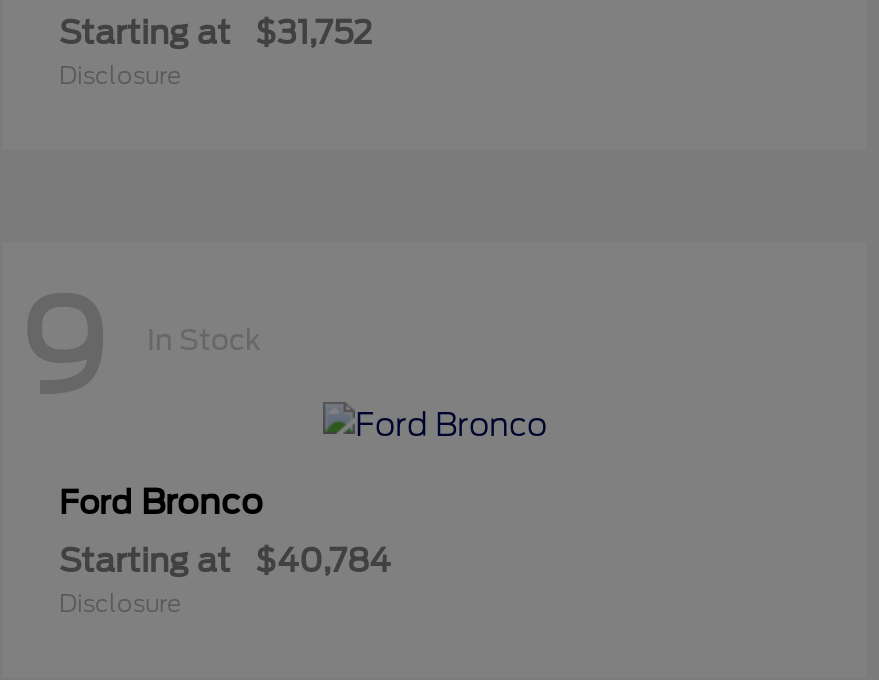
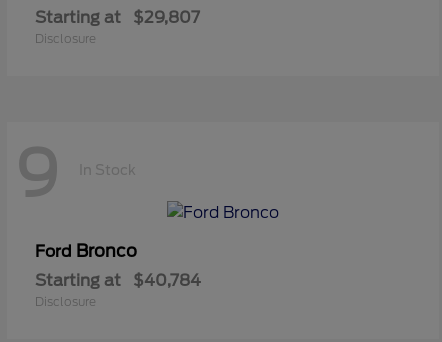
[59,14,373,52] Starting at $31,752 -> [35,8,200,27] Starting at $29,807

